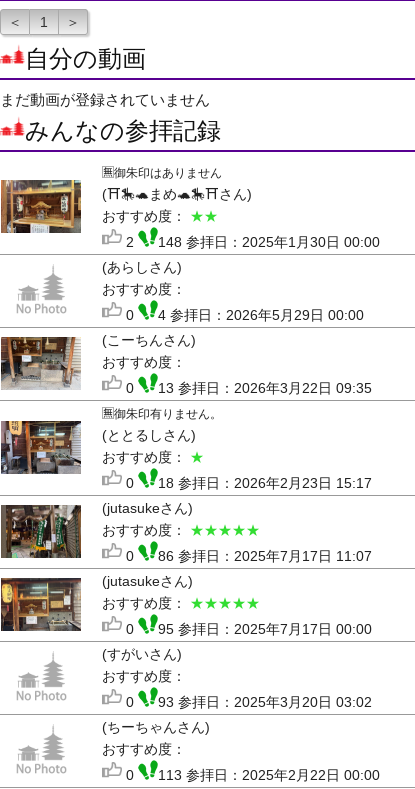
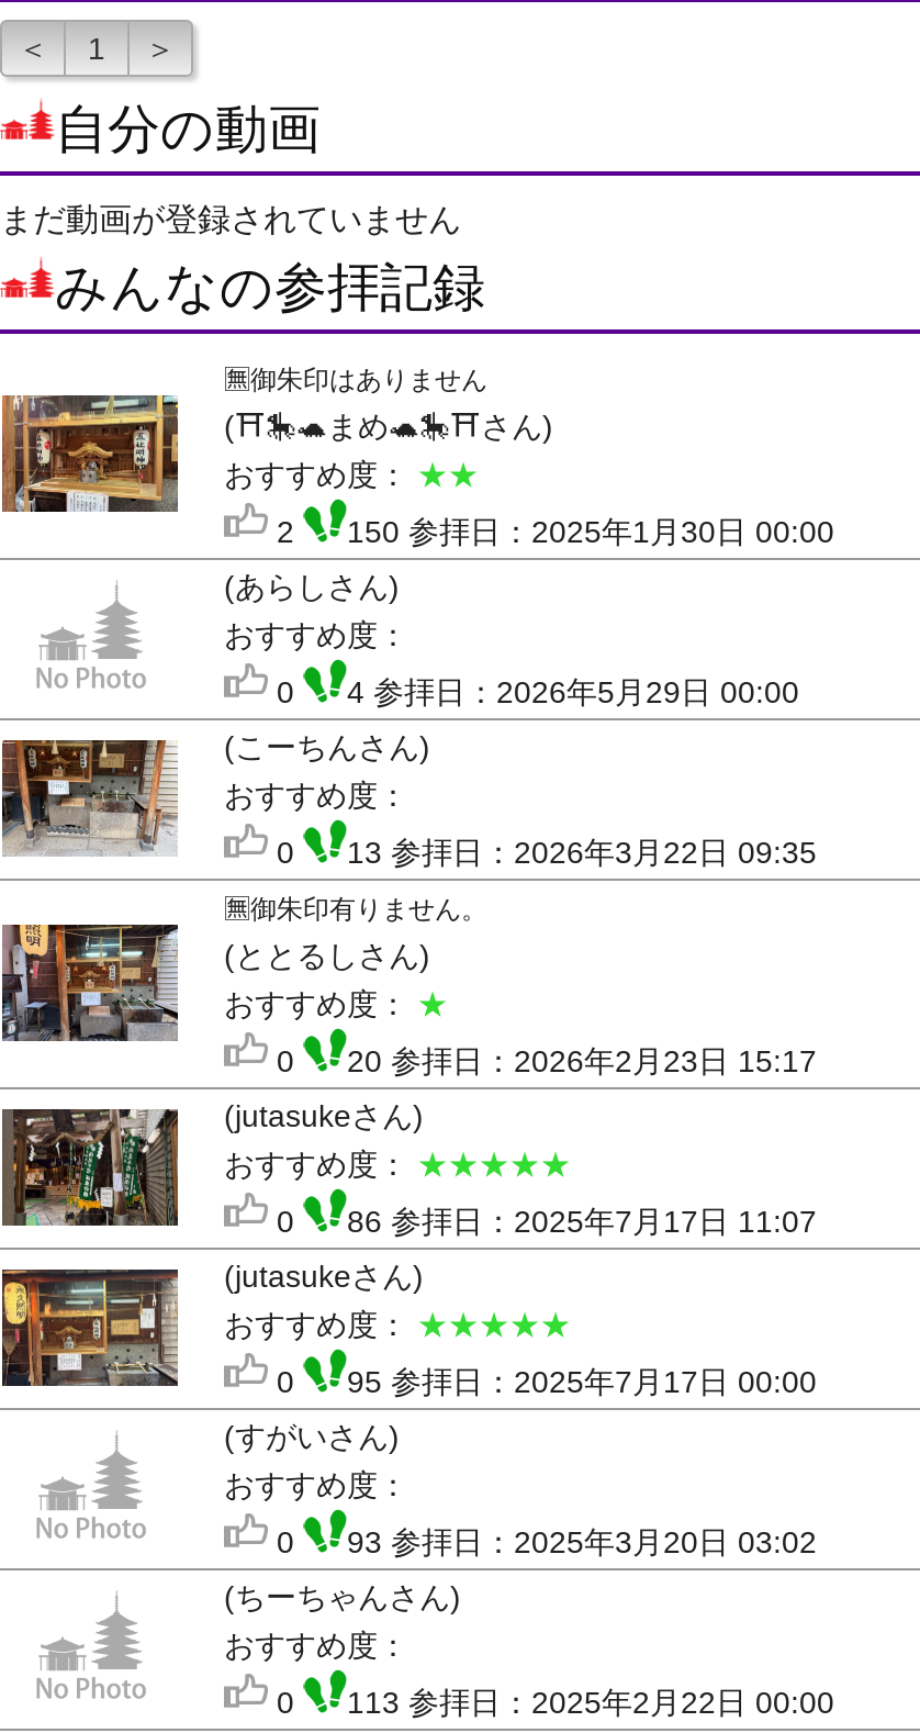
[158,234,380,250] 148 参拝日：2025年1月30日 00:00 -> [347,514,834,549] 150 参拝日：2025年1月30日 00:00
[158,475,372,491] 18 参拝日：2026年2月23日 15:17 -> [347,1043,817,1078] 20 参拝日：2026年2月23日 15:17

